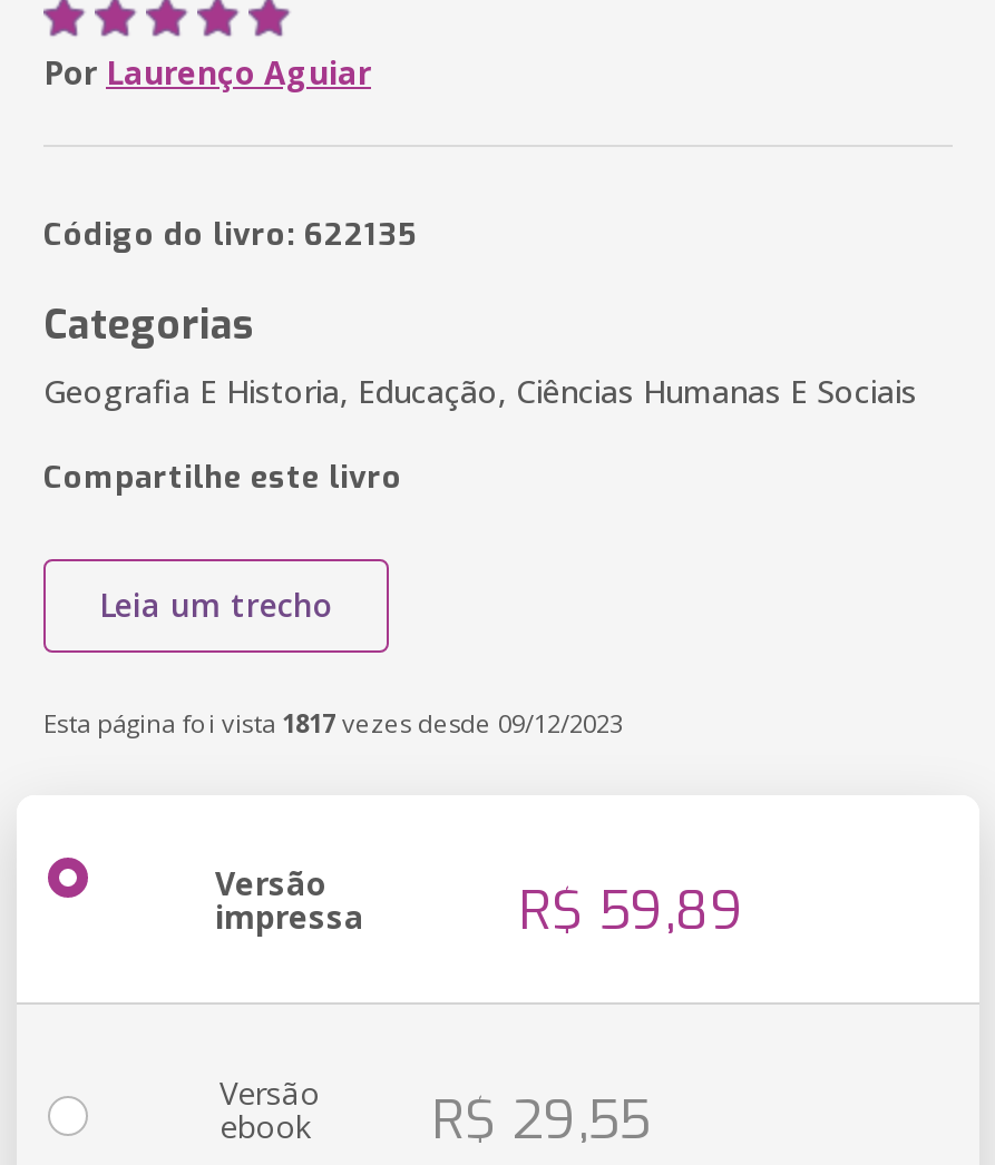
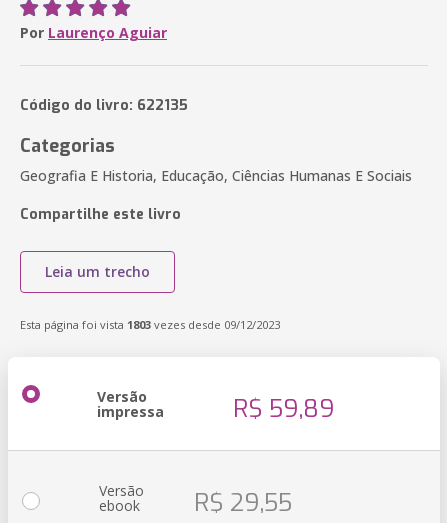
[43,706,623,740] Esta página foi vista 1817 vezes desde 09/12/2023 -> [20,317,280,332] Esta página foi vista 1803 vezes desde 09/12/2023

